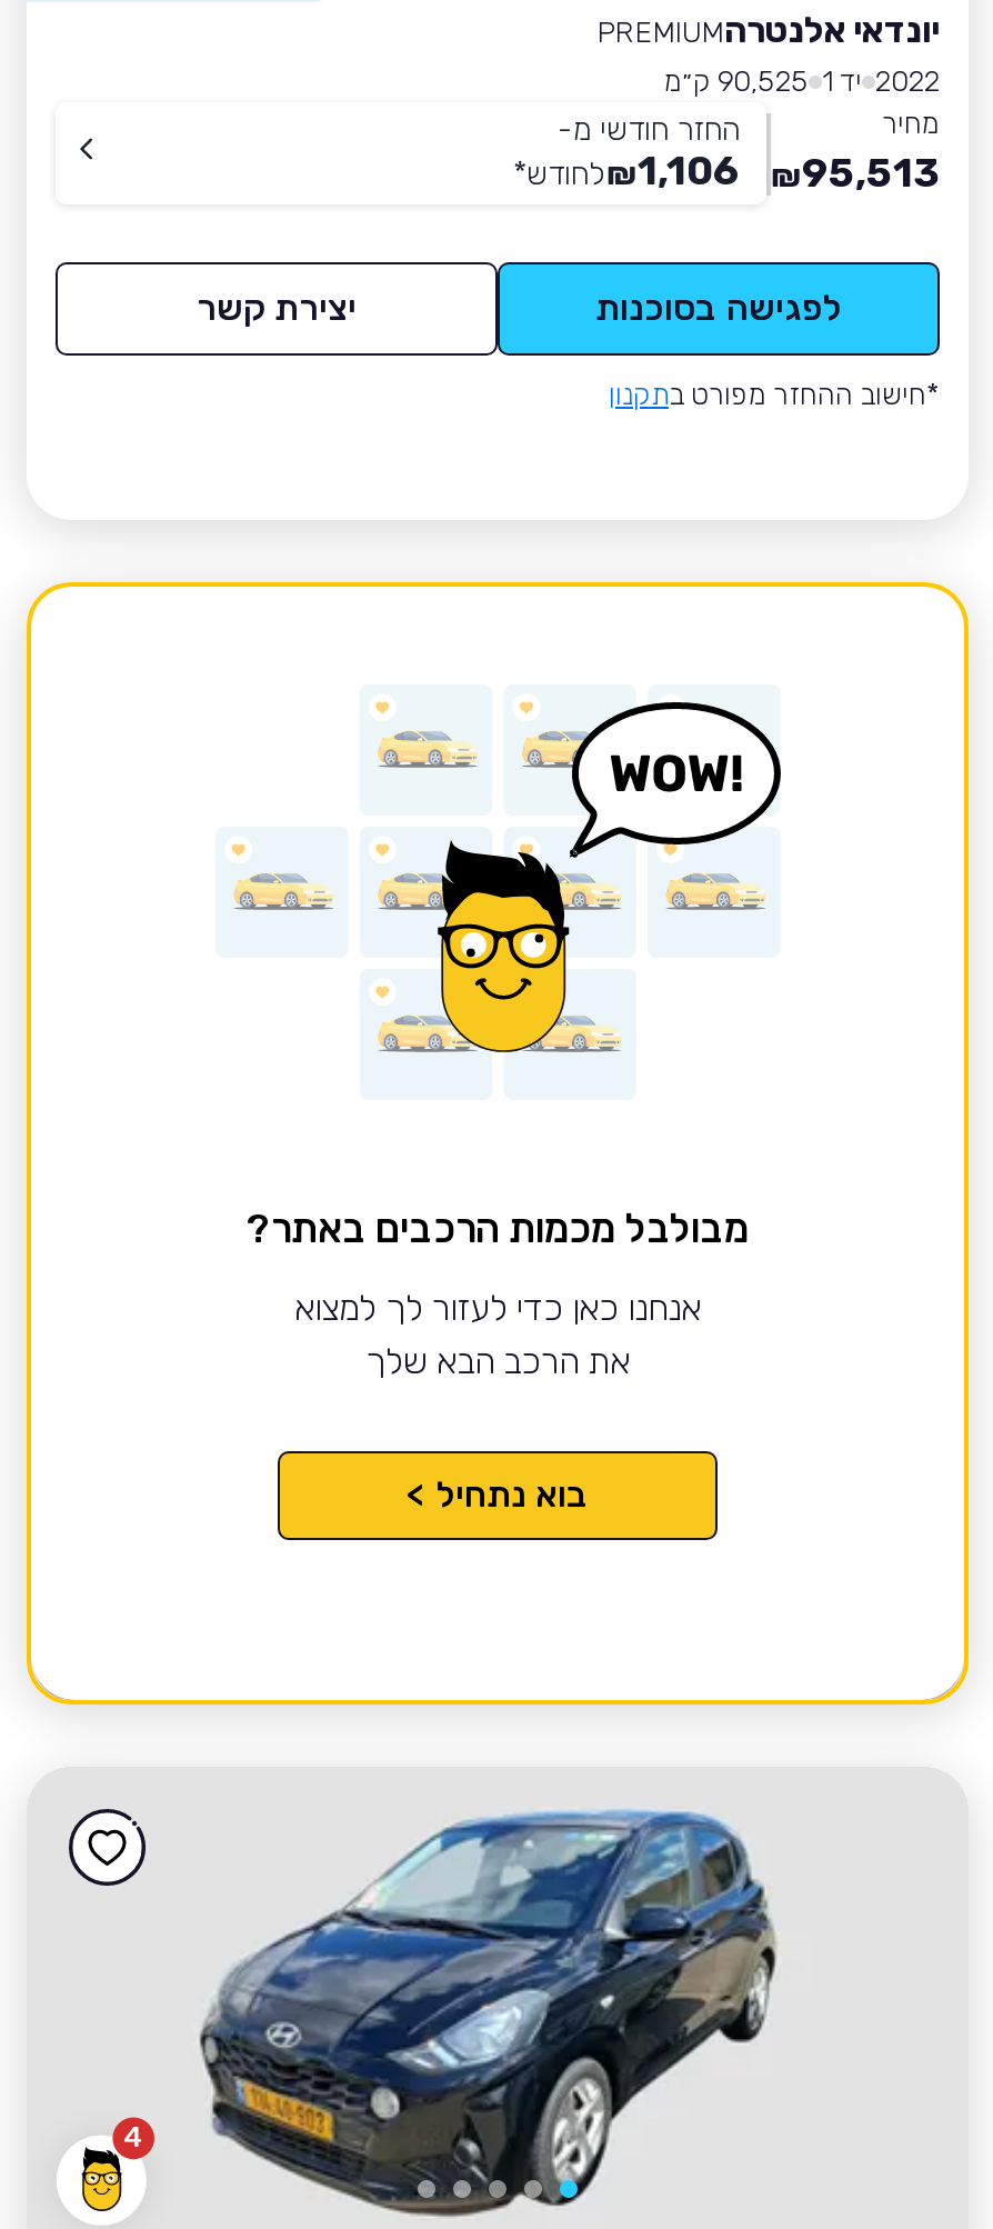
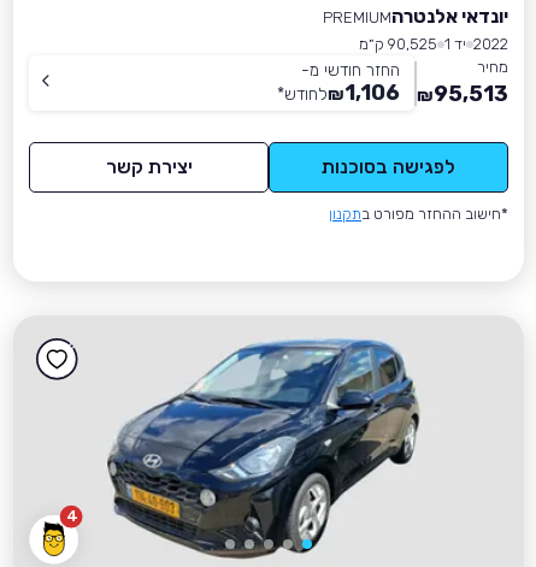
[24,580,971,1707] [image] | מבולבל מכמות הרכבים באתר? | אנחנו כאן כדי לעזור לך למצוא | את הרכב הבא שלך | בוא נתחיל > -> none

